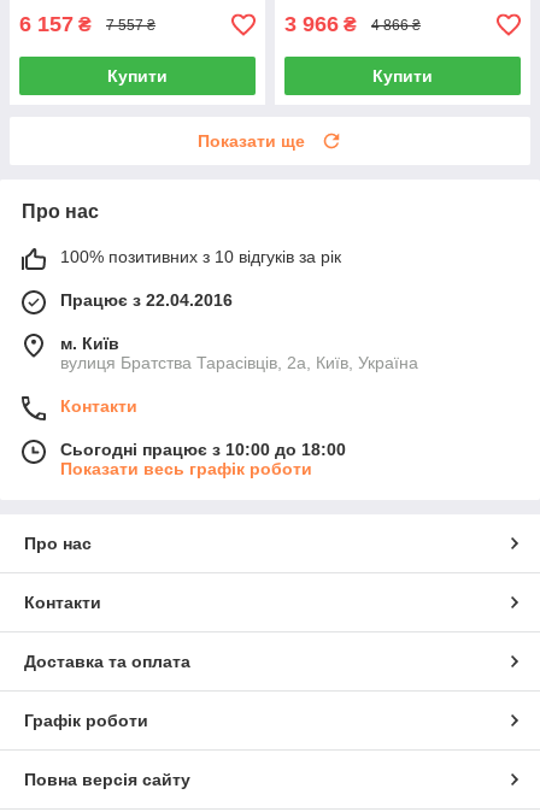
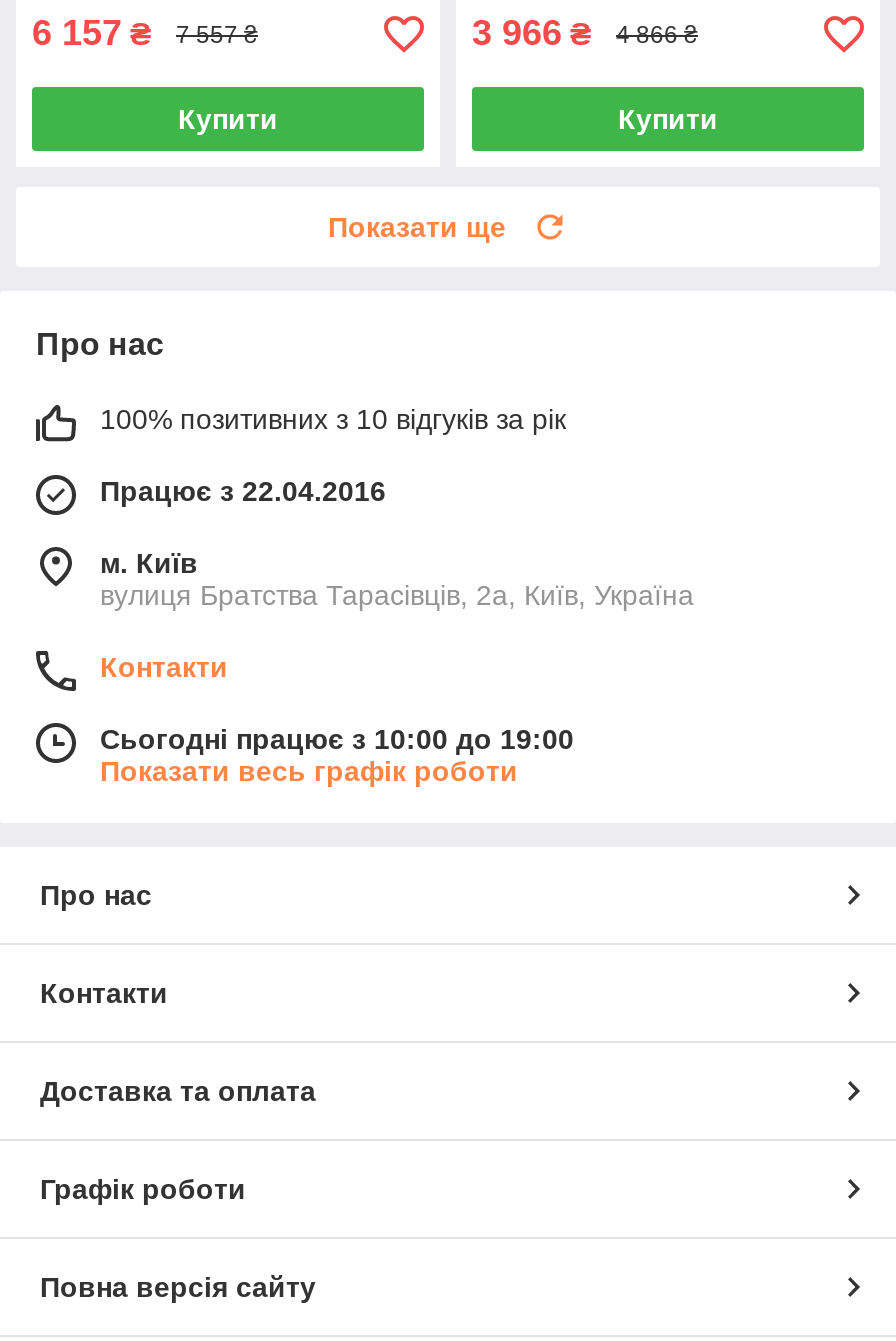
[60,440,346,459] Сьогодні працює з 10:00 до 18:00 -> [100,723,574,755] Сьогодні працює з 10:00 до 19:00

